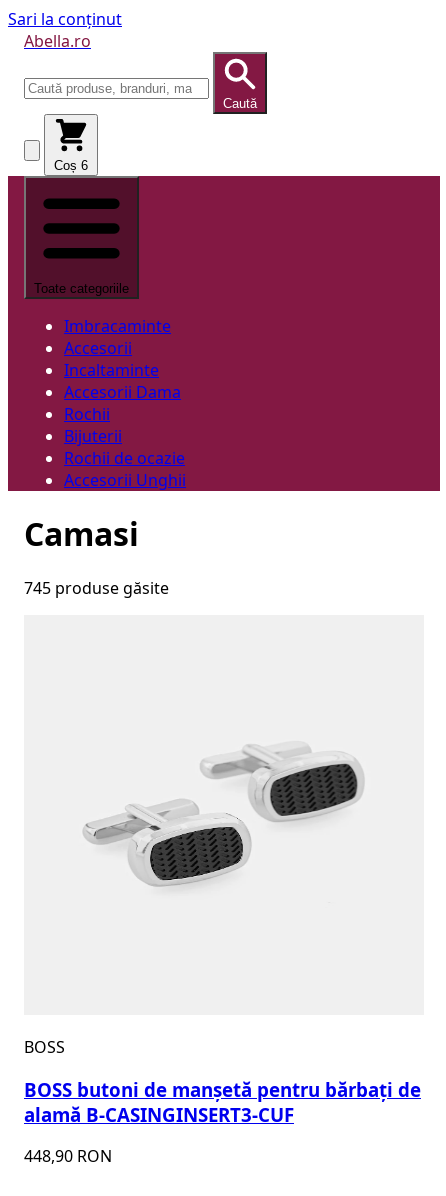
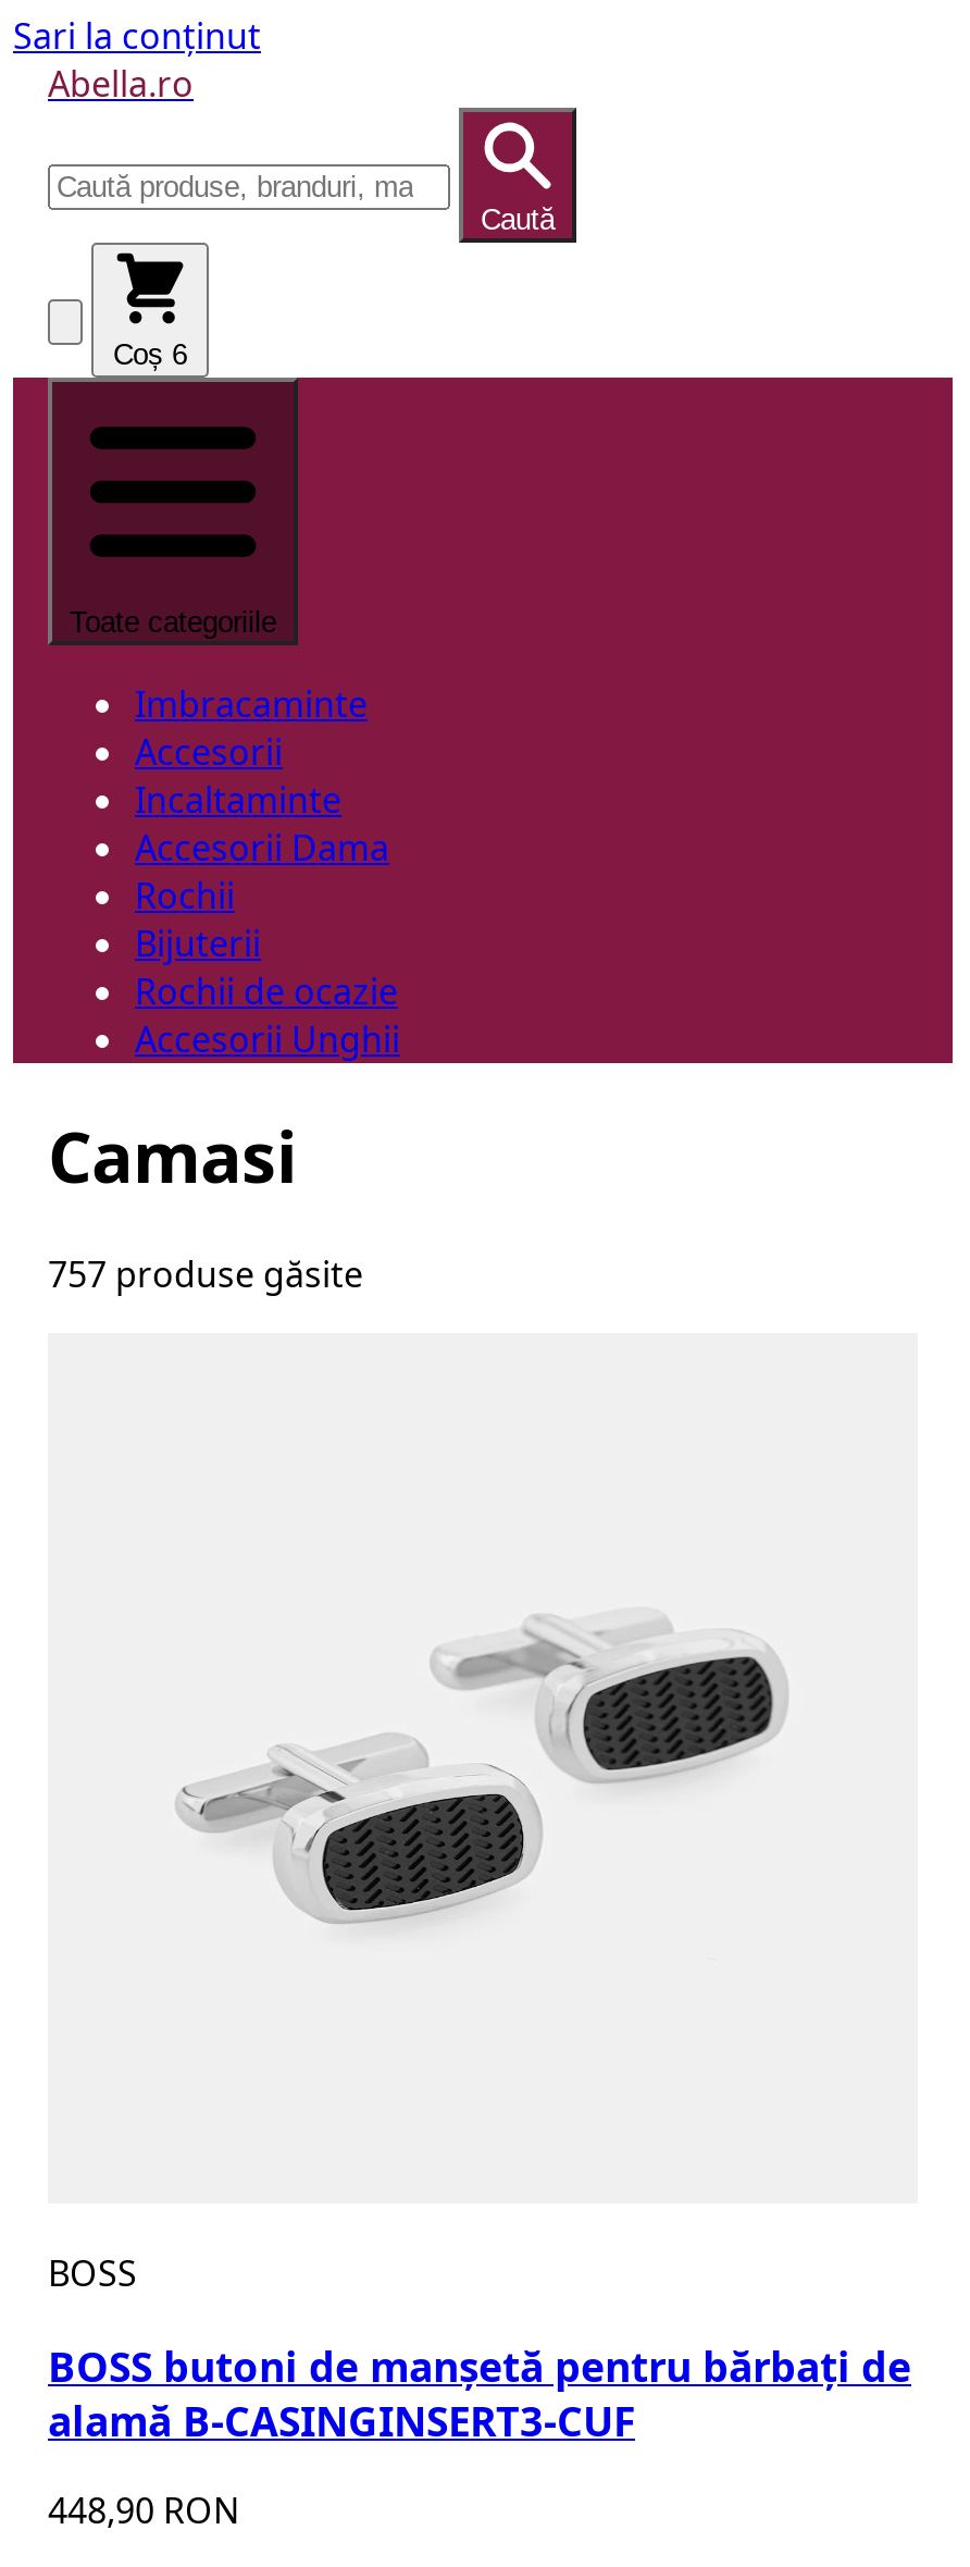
[24,577,169,599] 745 produse găsite -> [48,1250,363,1298] 757 produse găsite

